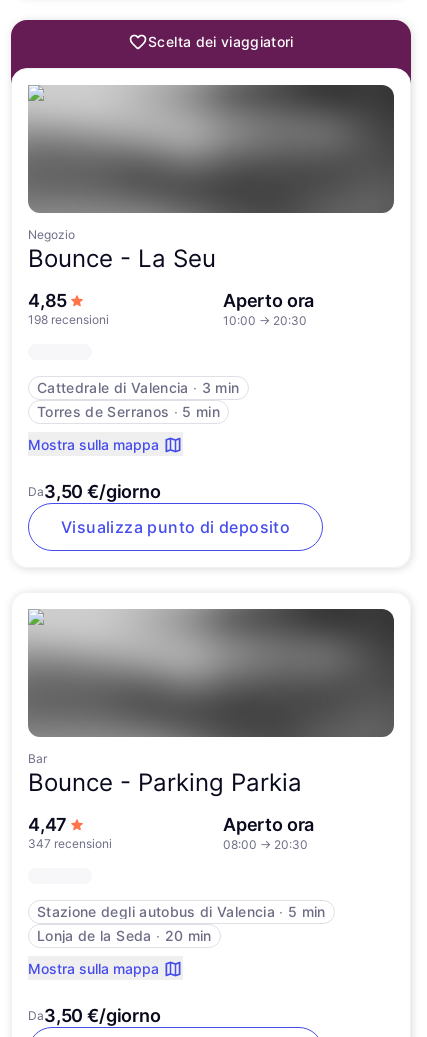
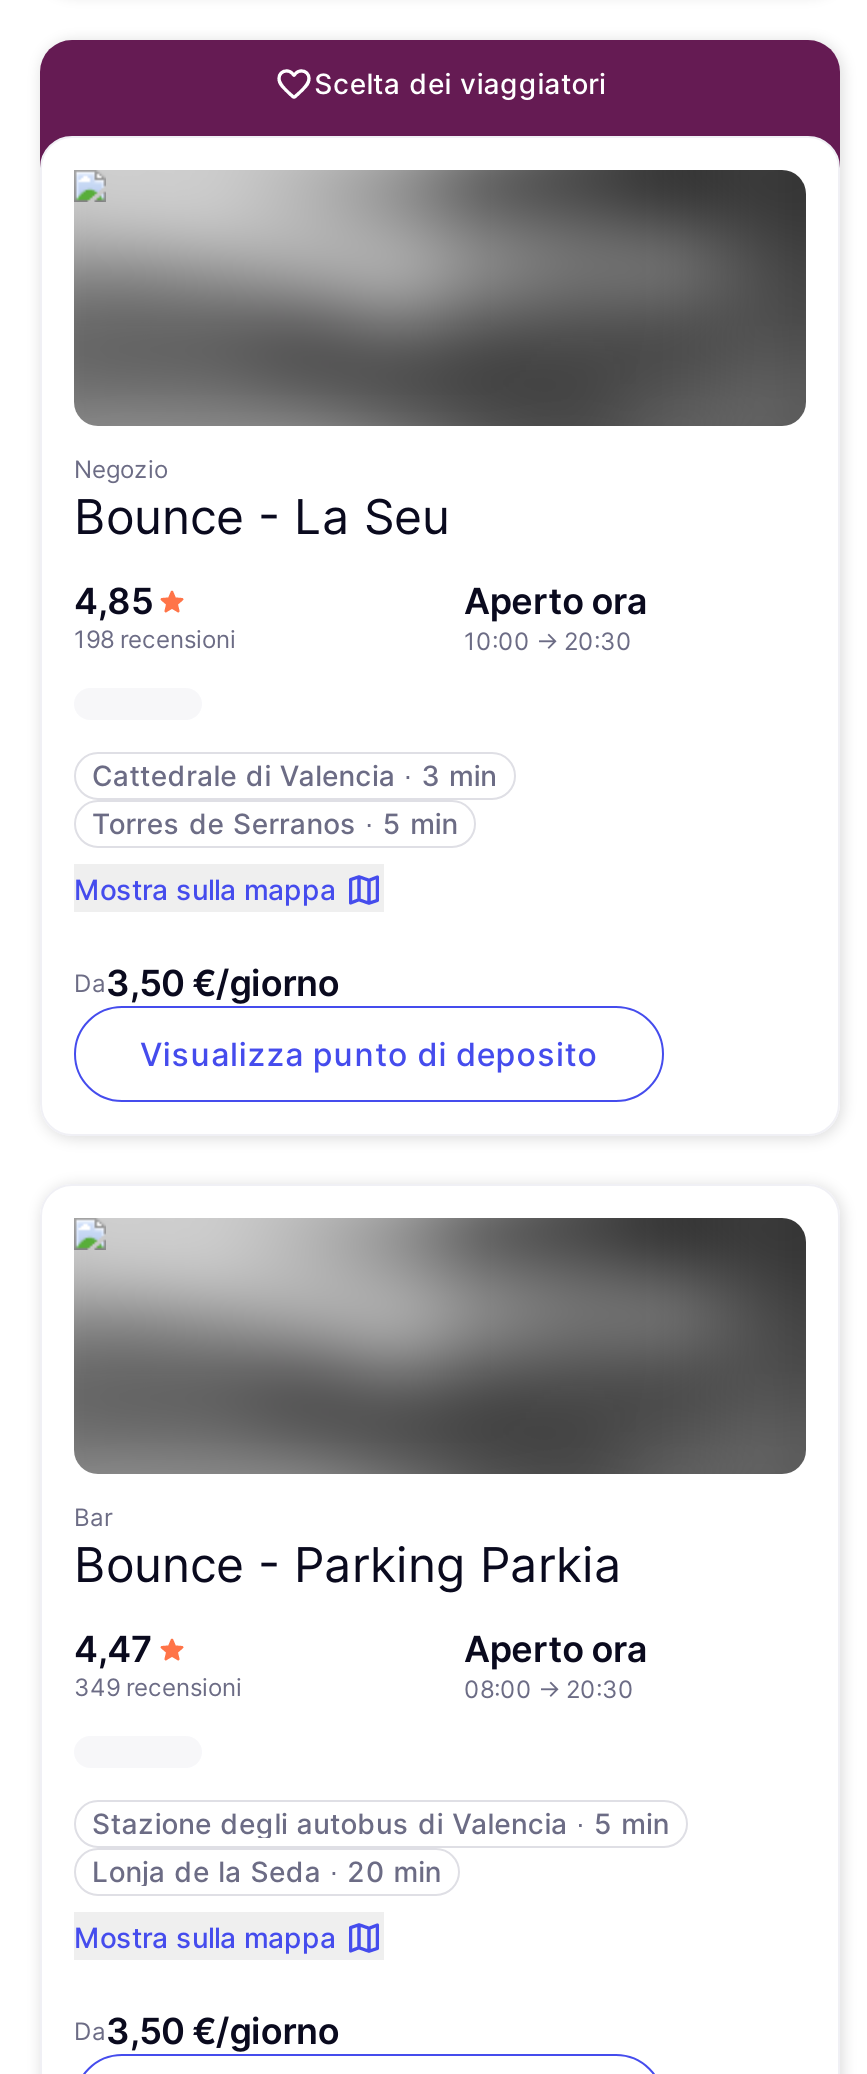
[28,836,112,851] 347 recensioni -> [74,1672,242,1702] 349 recensioni

